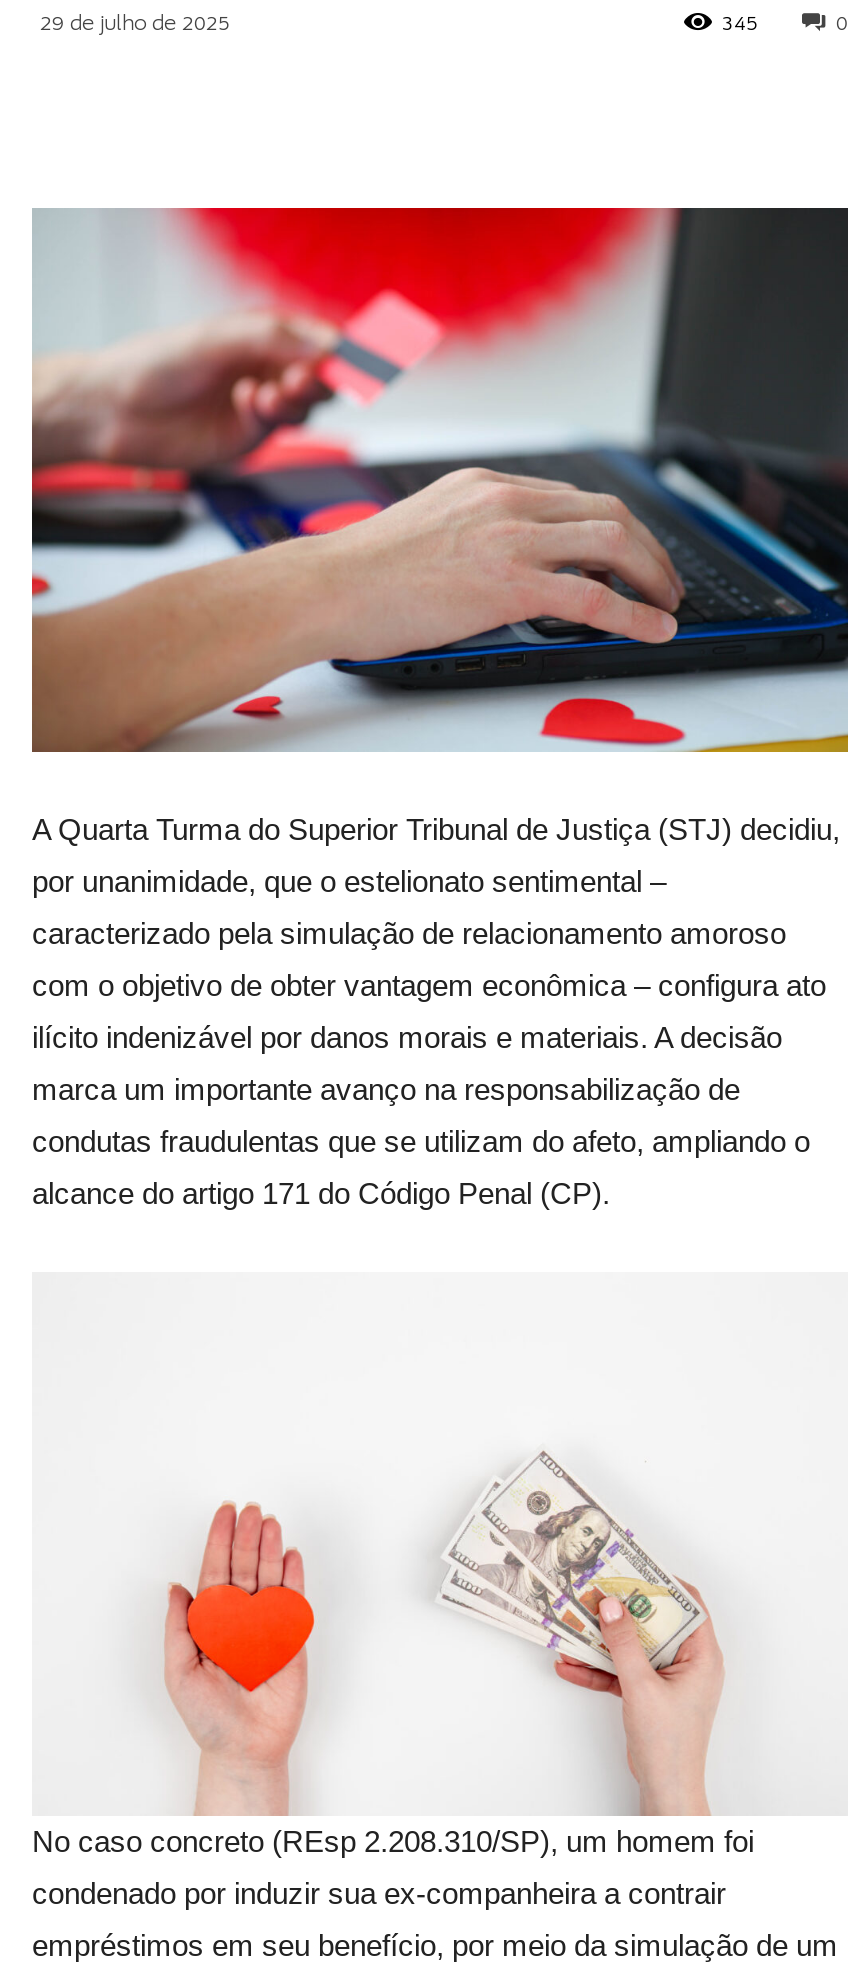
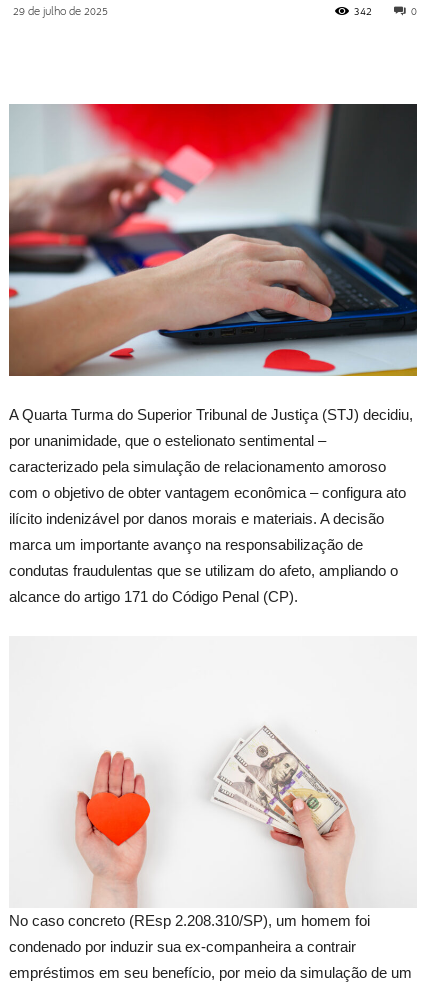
[722,8,758,36] 345 -> [354,4,372,18] 342

